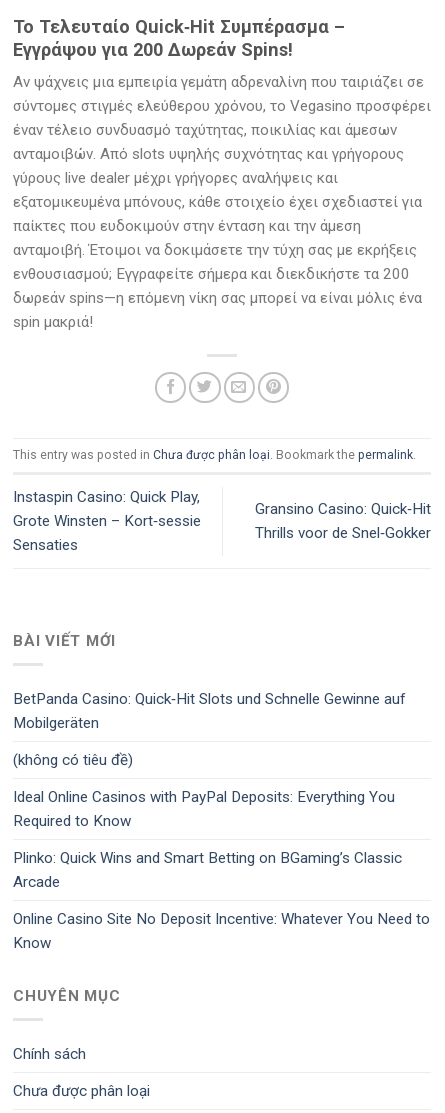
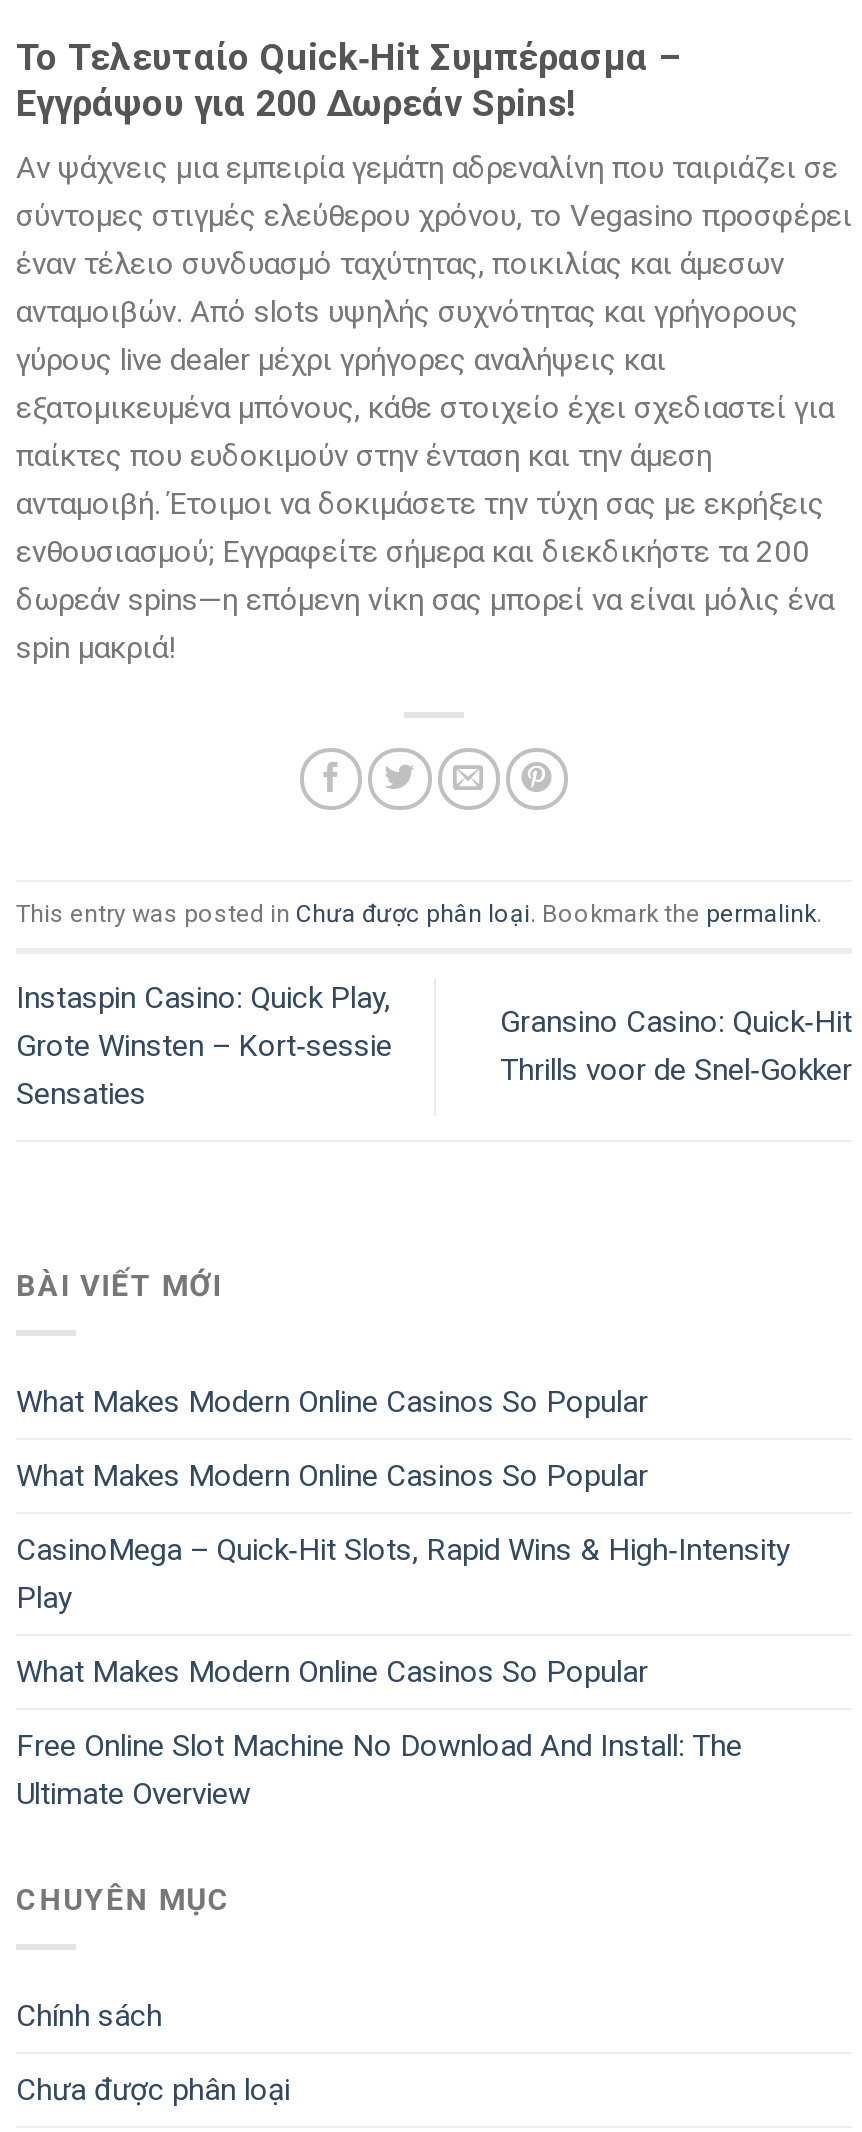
[13,690,406,732] BetPanda Casino: Quick‑Hit Slots und Schnelle Gewinne auf | Mobilgeräten -> [16,1385,648,1421] What Makes Modern Online Casinos So Popular
[13,751,133,769] (không có tiêu đề) -> [16,1459,648,1495] What Makes Modern Online Casinos So Popular
[13,788,395,830] Ideal Online Casinos with PayPal Deposits: Everything You | Required to Know -> [16,1533,790,1617] CasinoMega – Quick‑Hit Slots, Rapid Wins & High‑Intensity | Play
[13,849,402,891] Plinko: Quick Wins and Smart Betting on BGaming’s Classic | Arcade -> [16,1655,648,1691] What Makes Modern Online Casinos So Popular
[13,910,430,952] Online Casino Site No Deposit Incentive: Whatever You Need to | Know -> [16,1729,742,1813] Free Online Slot Machine No Download And Install: The | Ultimate Overview

